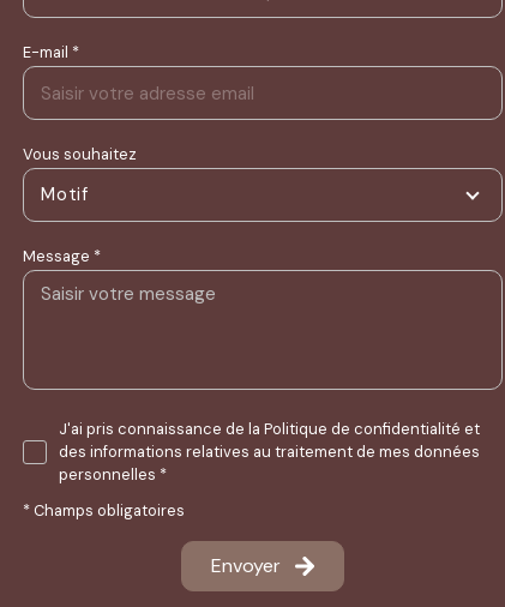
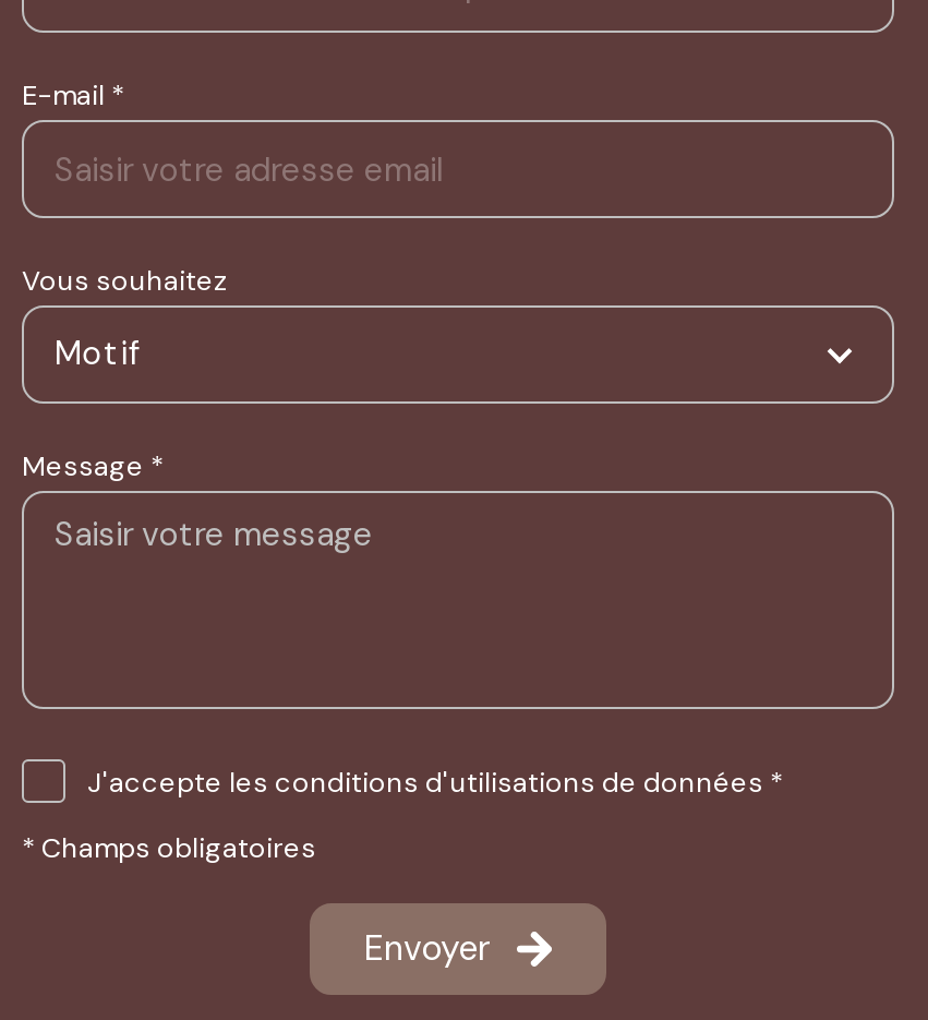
[59,419,480,485] J'ai pris connaissance de la Politique de confidentialité et | des informations relatives au traitement de mes données | personnelles * -> [87,763,783,800] J'accepte les conditions d'utilisations de données *

